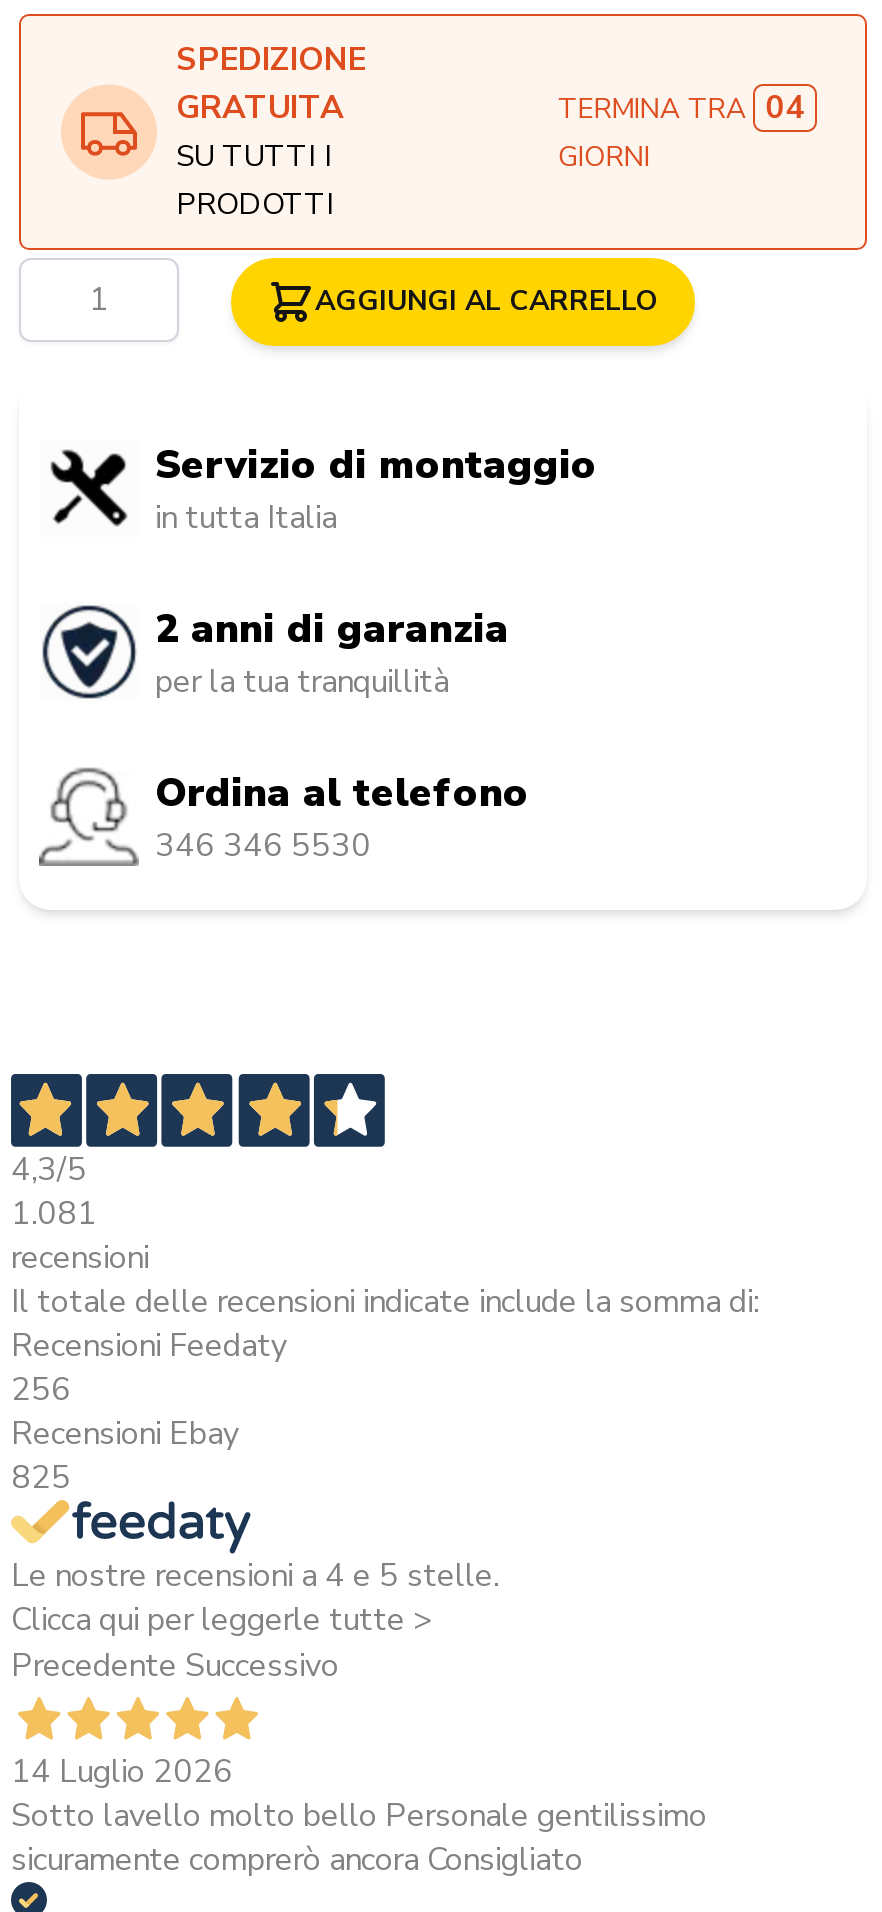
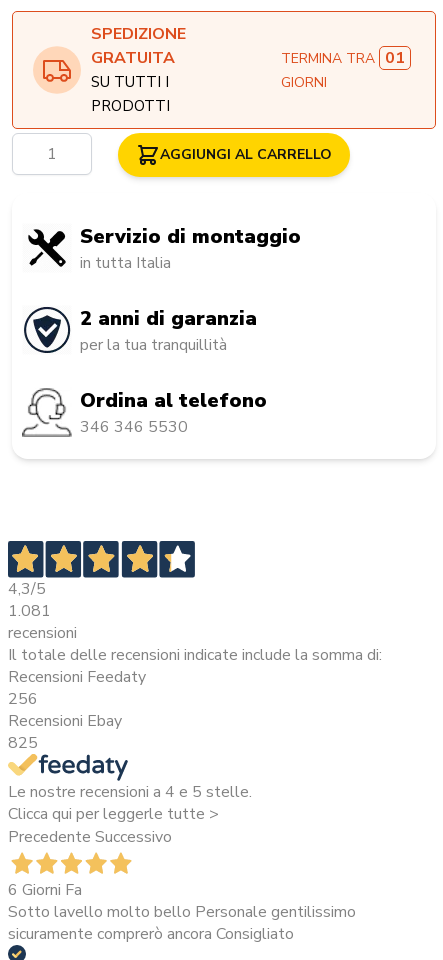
[558,85,806,129] TERMINA TRA 04 -> [281,47,405,69] TERMINA TRA 01
[11,1751,233,1795] 14 Luglio 2026 -> [8,879,82,901] 6 Giorni Fa

